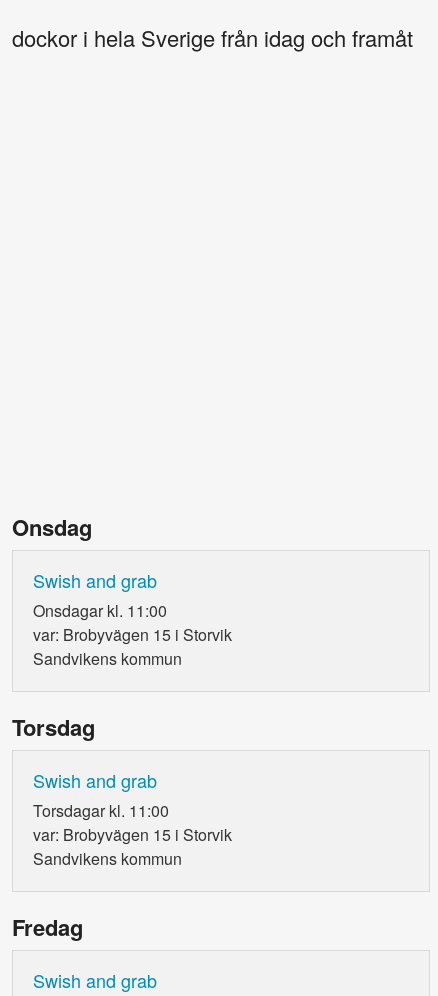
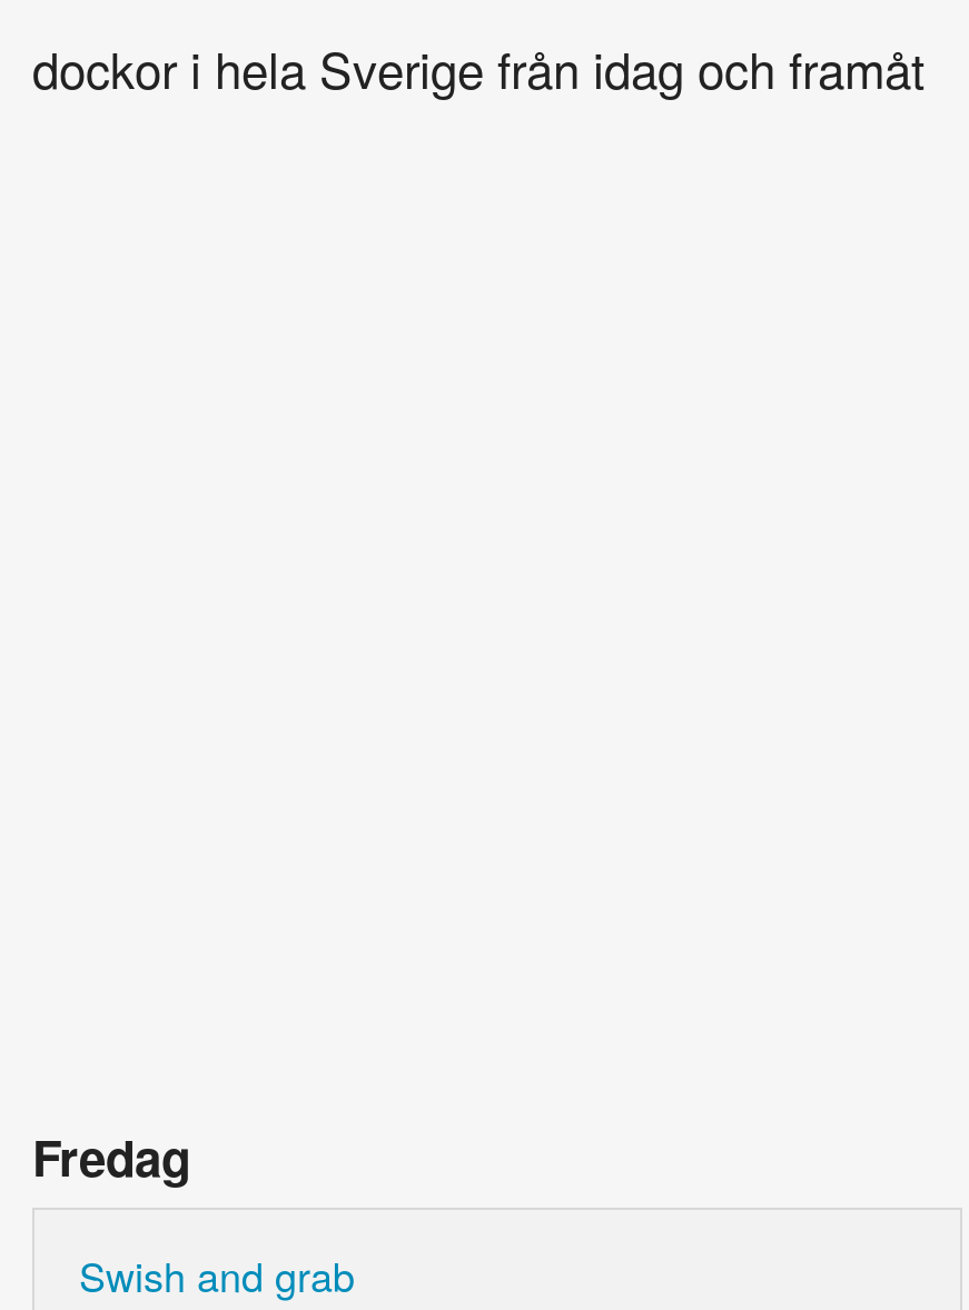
[12,511,232,870] Onsdag | Swish and grab | Onsdagar kl. 11:00 | var: Brobyvägen 15 i Storvik | Sandvikens kommun | Torsdag | Swish and grab | Torsdagar kl. 11:00 | var: Brobyvägen 15 i Storvik | Sandvikens kommun -> none

